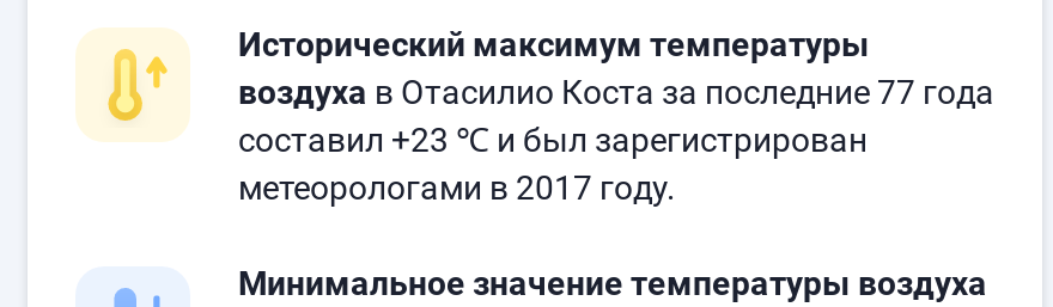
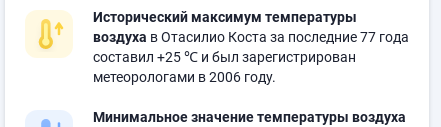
[238,121,868,159] составил +23 ℃ и был зарегистрирован -> [93,49,356,65] составил +25 ℃ и был зарегистрирован
[238,168,676,207] метеорологами в 2017 году. -> [93,69,276,85] метеорологами в 2006 году.

